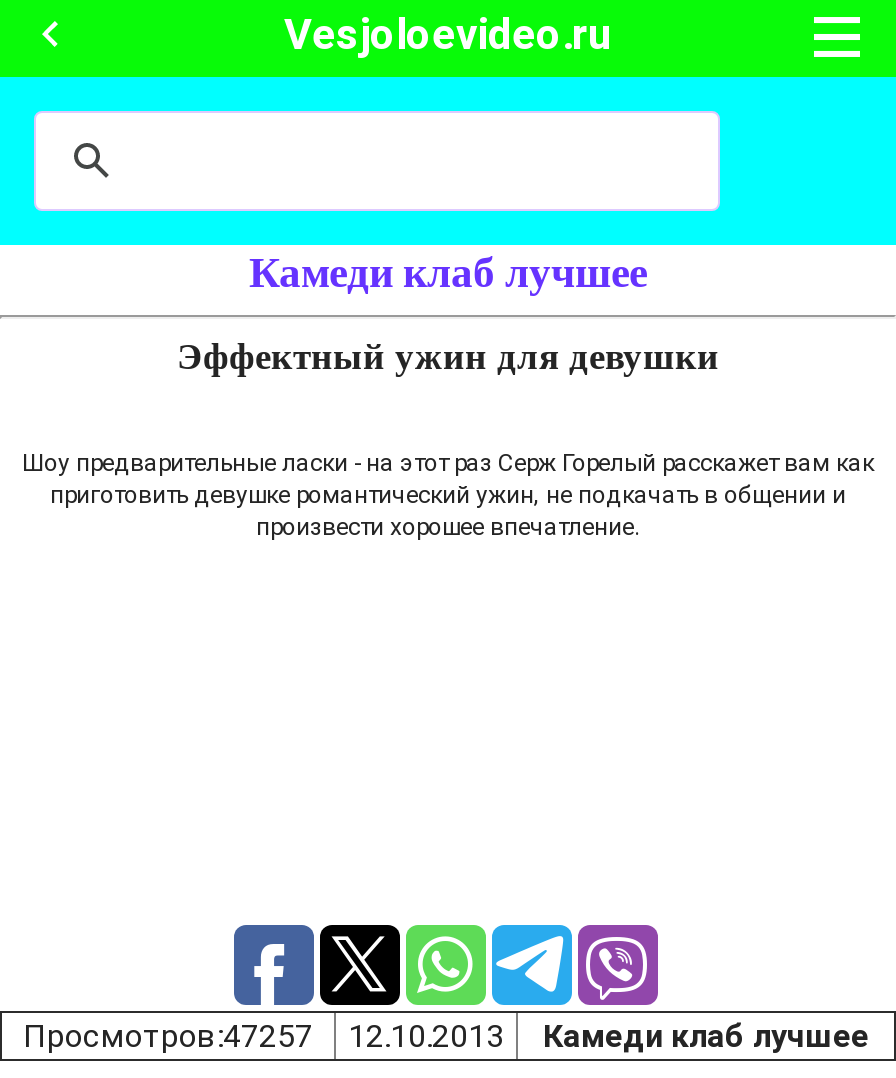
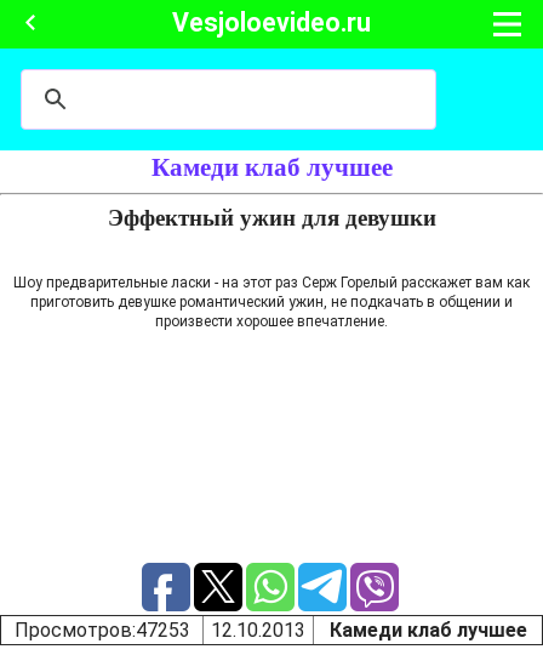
[23,1017,869,1055] Просмотров:47257 12.10.2013 Камеди клаб лучшее -> [14,619,527,642] Просмотров:47253 12.10.2013 Камеди клаб лучшее

